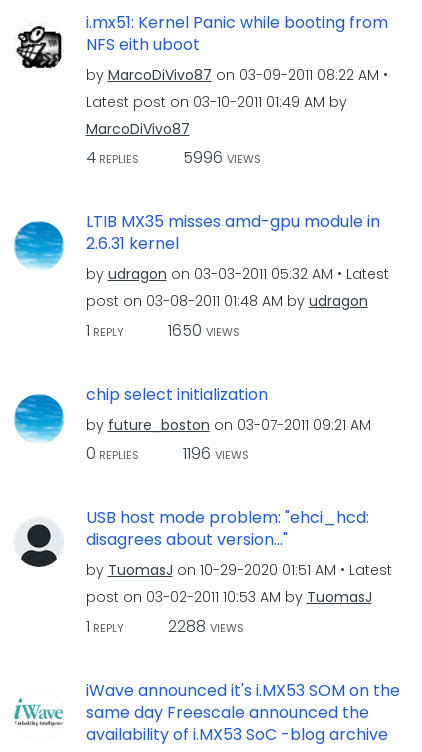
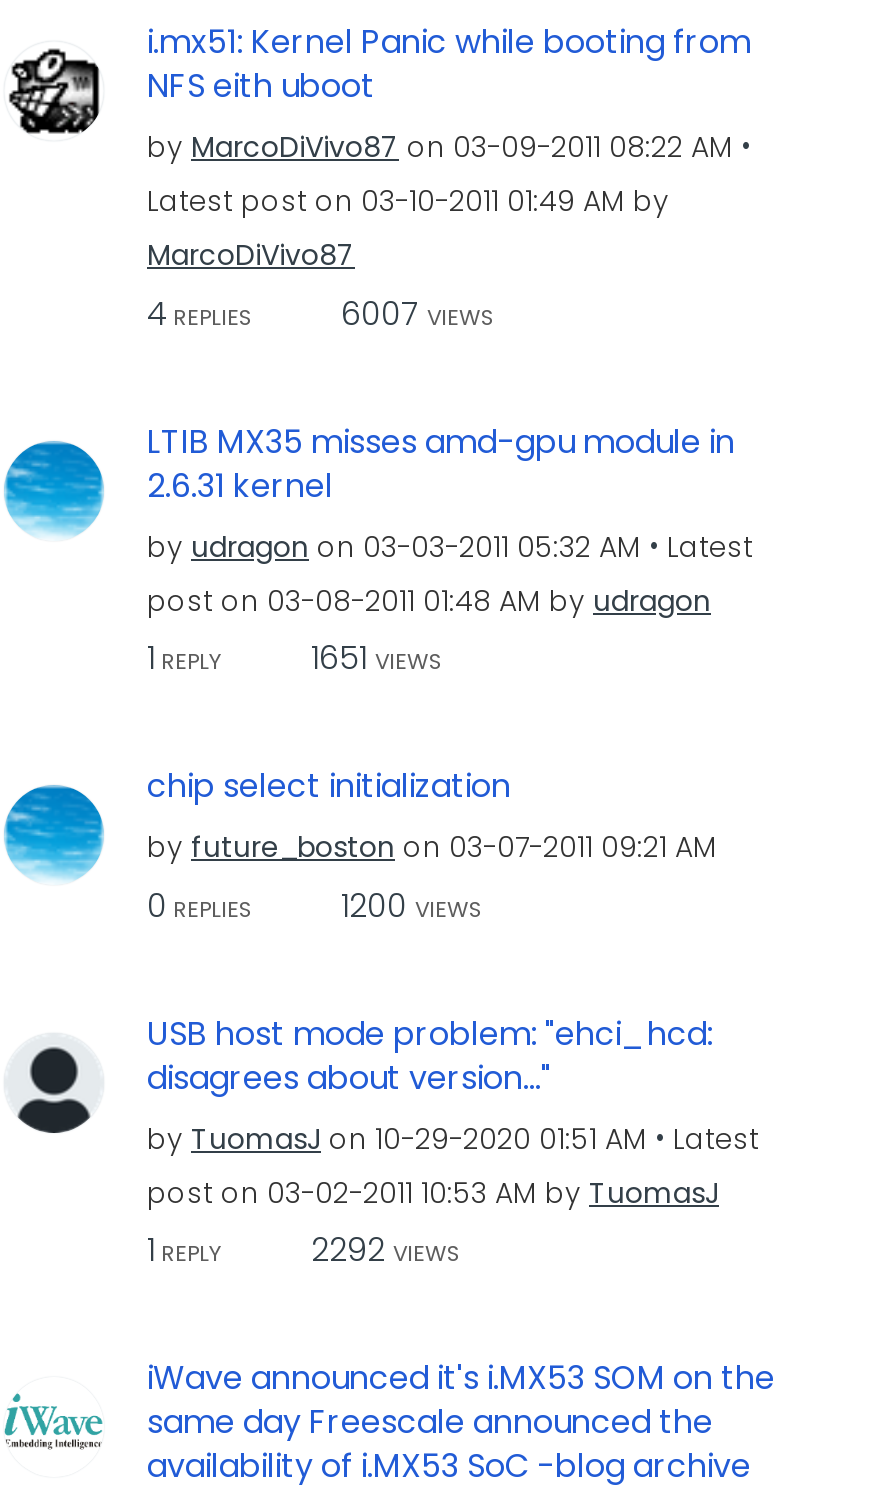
[85,146,260,169] 4 REPLIES 5996 VIEWS -> [147,290,495,336] 4 REPLIES 6007 VIEWS
[85,318,239,341] 1 REPLY 1650 VIEWS -> [147,635,443,681] 1 REPLY 1651 VIEWS
[182,442,248,465] 1196 VIEWS -> [341,882,483,928] 1200 VIEWS
[85,614,243,637] 1 REPLY 2288 VIEWS -> [147,1227,461,1273] 1 REPLY 2292 VIEWS

